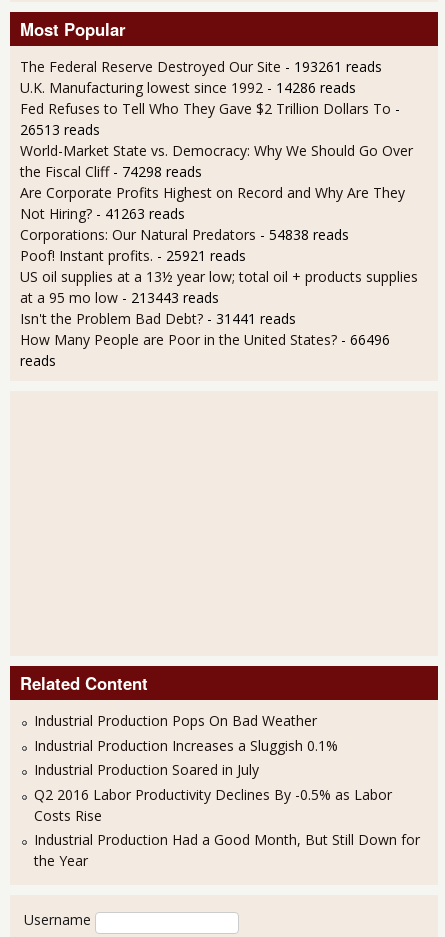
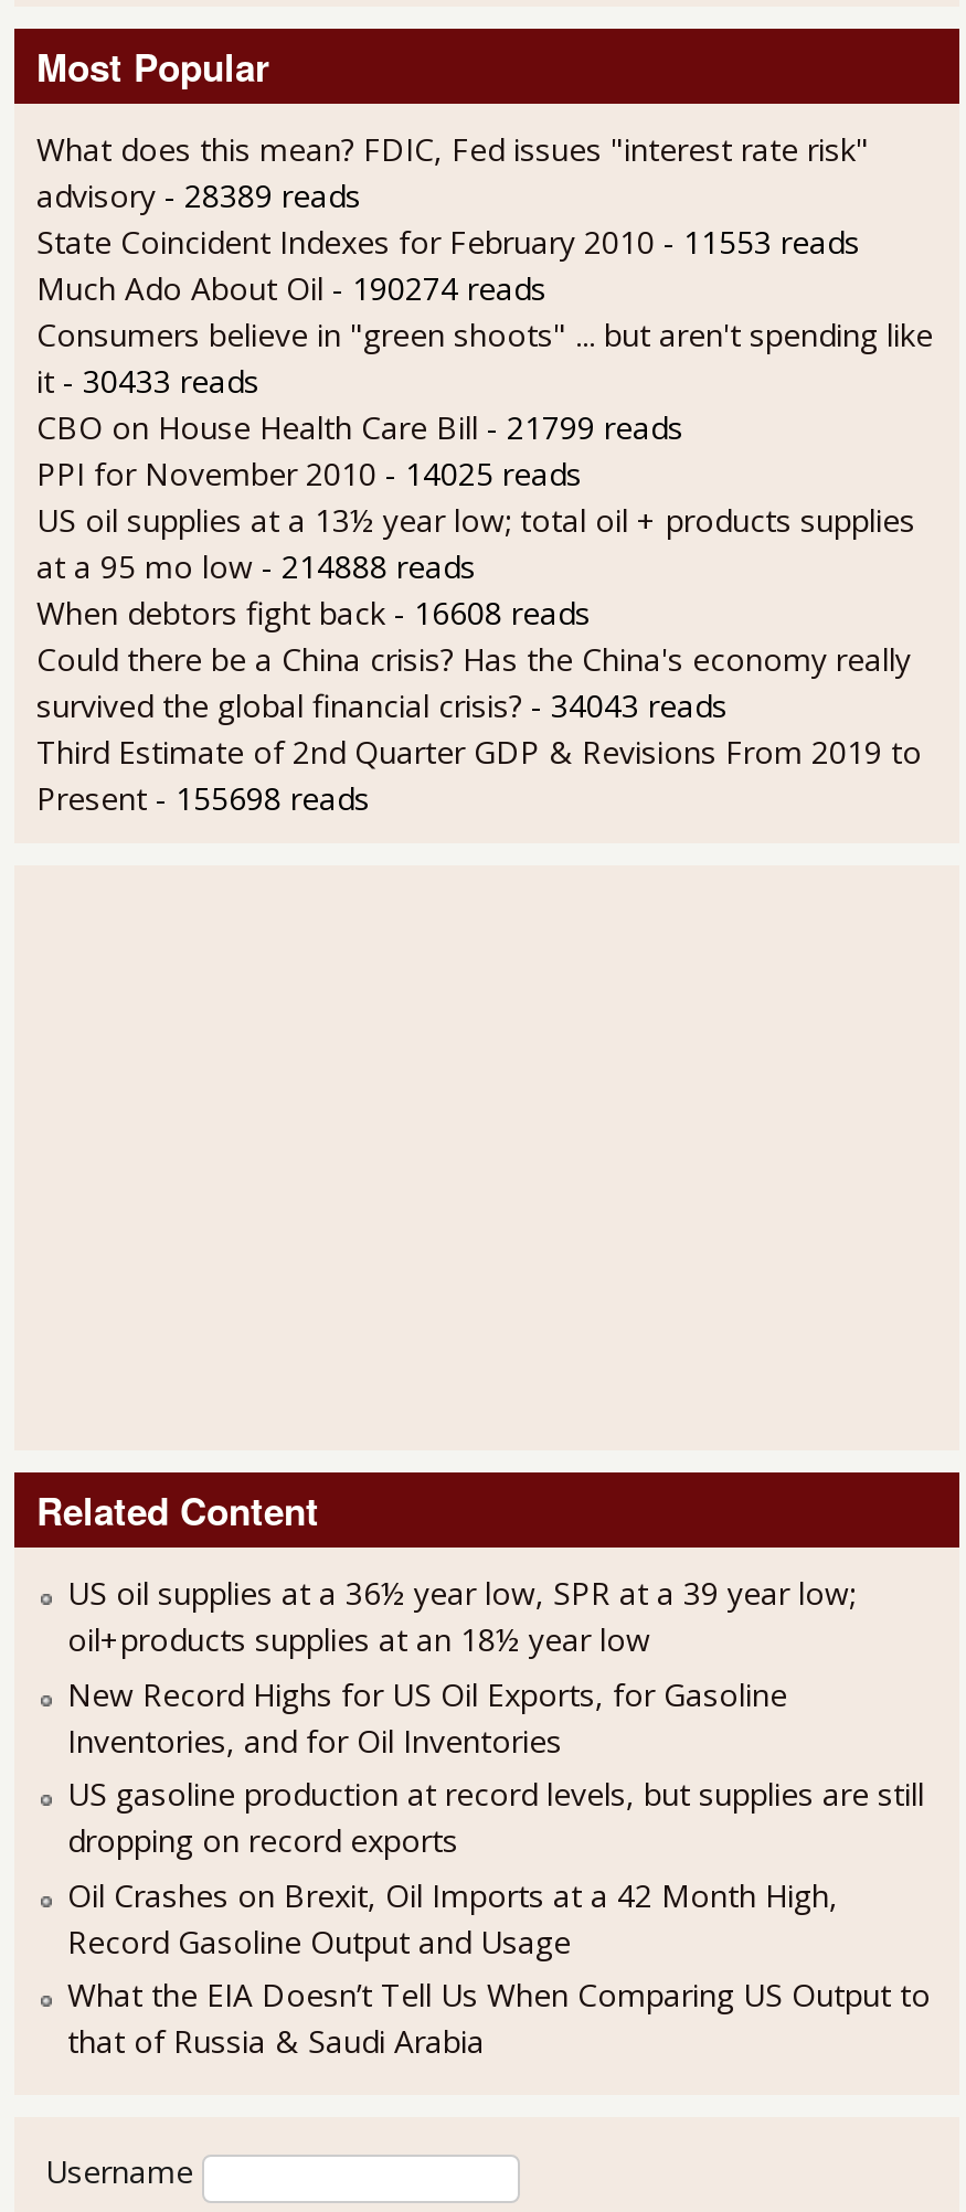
[20,57,413,265] The Federal Reserve Destroyed Our Site - 193261 reads | U.K. Manufacturing lowest since 1992 - 14286 reads | Fed Refuses to Tell Who They Gave $2 Trillion Dollars To - | 26513 reads | World-Market State vs. Democracy: Why We Should Go Over | the Fiscal Cliff - 74298 reads | Are Corporate Profits Highest on Record and Why Are They | Not Hiring? - 41263 reads | Corporations: Our Natural Predators - 54838 reads | Poof! Instant profits. - 25921 reads -> [36,129,933,495] What does this mean? FDIC, Fed issues "interest rate risk" | advisory - 28389 reads | State Coincident Indexes for February 2010 - 11553 reads | Much Ado About Oil - 190274 reads | Consumers believe in "green shoots" ... but aren't spending like | it - 30433 reads | CBO on House Health Care Bill - 21799 reads | PPI for November 2010 - 14025 reads
moved [20,267,418,286] -> [36,500,915,542]: US oil supplies at a 13½ year low; total oil + products supplies
[20,288,390,370] at a 95 mo low - 213443 reads | Isn't the Problem Bad Debt? - 31441 reads | How Many People are Poor in the United States? - 66496 | reads -> [36,546,922,820] at a 95 mo low - 214888 reads | When debtors fight back - 16608 reads | Could there be a China crisis? Has the China's economy really | survived the global financial crisis? - 34043 reads | Third Estimate of 2nd Quarter GDP & Revisions From 2019 to | Present - 155698 reads
[34,711,420,870] Industrial Production Pops On Bad Weather | Industrial Production Increases a Sluggish 0.1% | Industrial Production Soared in July | Q2 2016 Labor Productivity Declines By -0.5% as Labor | Costs Rise | Industrial Production Had a Good Month, But Still Down for | the Year -> [67,1572,931,2063] US oil supplies at a 36½ year low, SPR at a 39 year low; | oil+products supplies at an 18½ year low | New Record Highs for US Oil Exports, for Gasoline | Inventories, and for Oil Inventories | US gasoline production at record levels, but supplies are still | dropping on record exports | Oil Crashes on Brexit, Oil Imports at a 42 Month High, | Record Gasoline Output and Usage | What the EIA Doesn’t Tell Us When Comparing US Output to | that of Russia & Saudi Arabia

